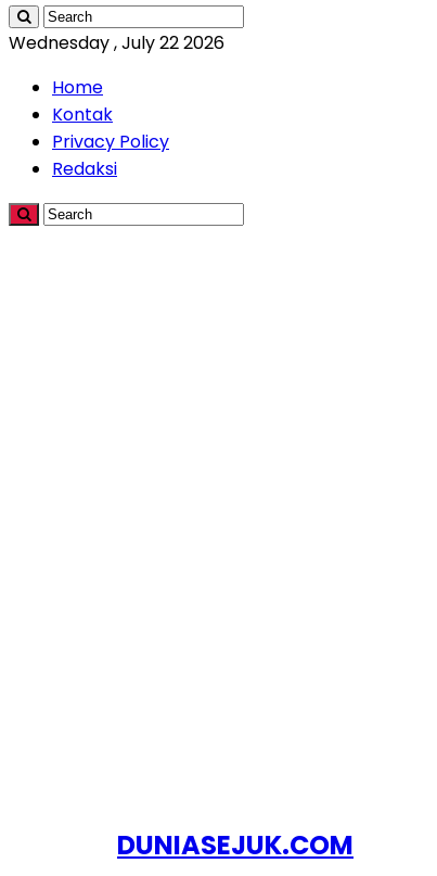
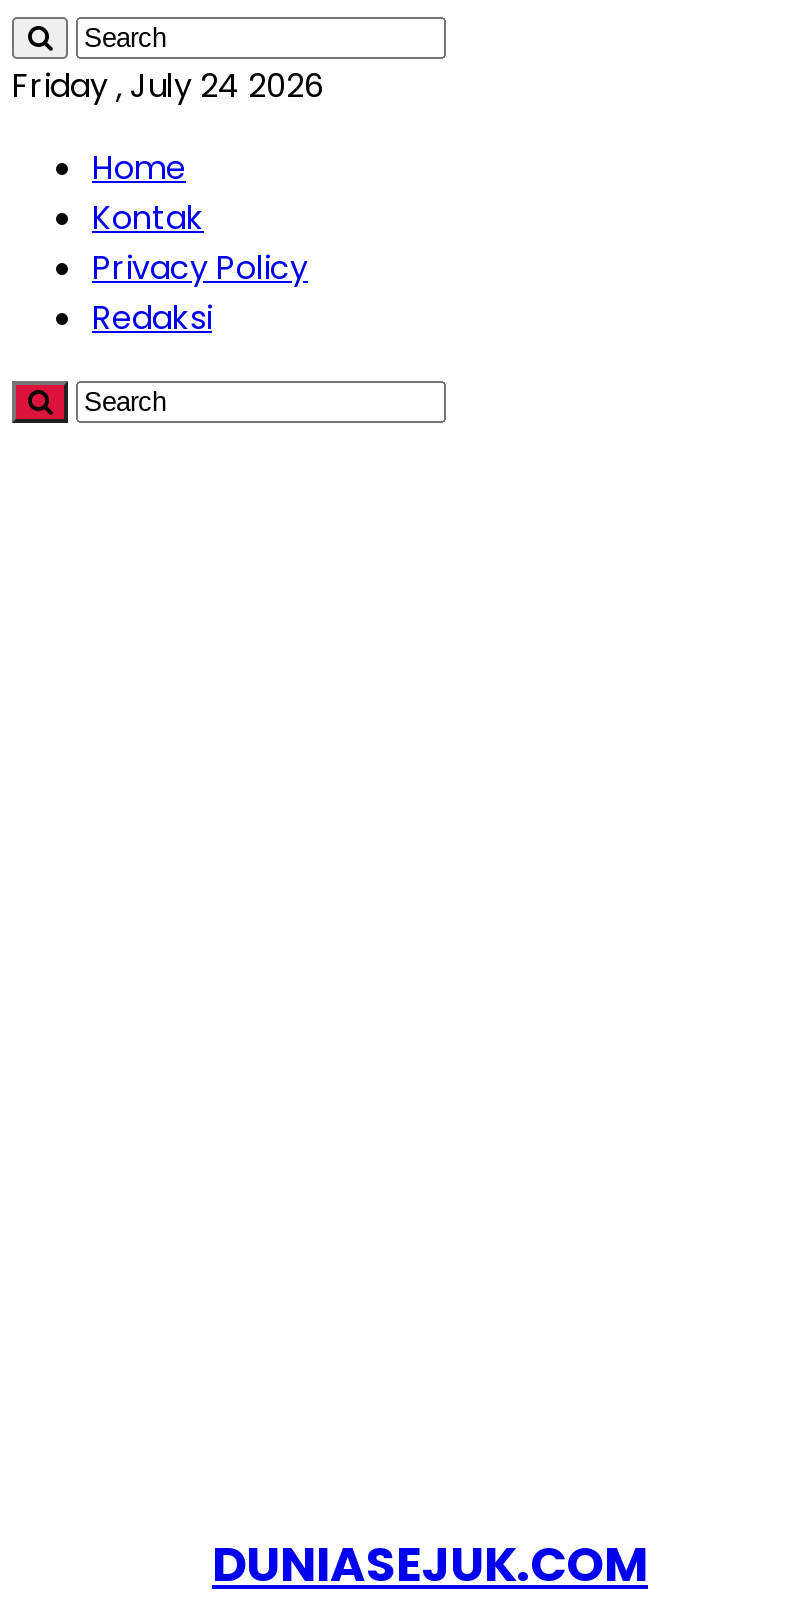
[9,30,224,55] Wednesday , July 22 2026 -> [12,63,324,109] Friday , July 24 2026

